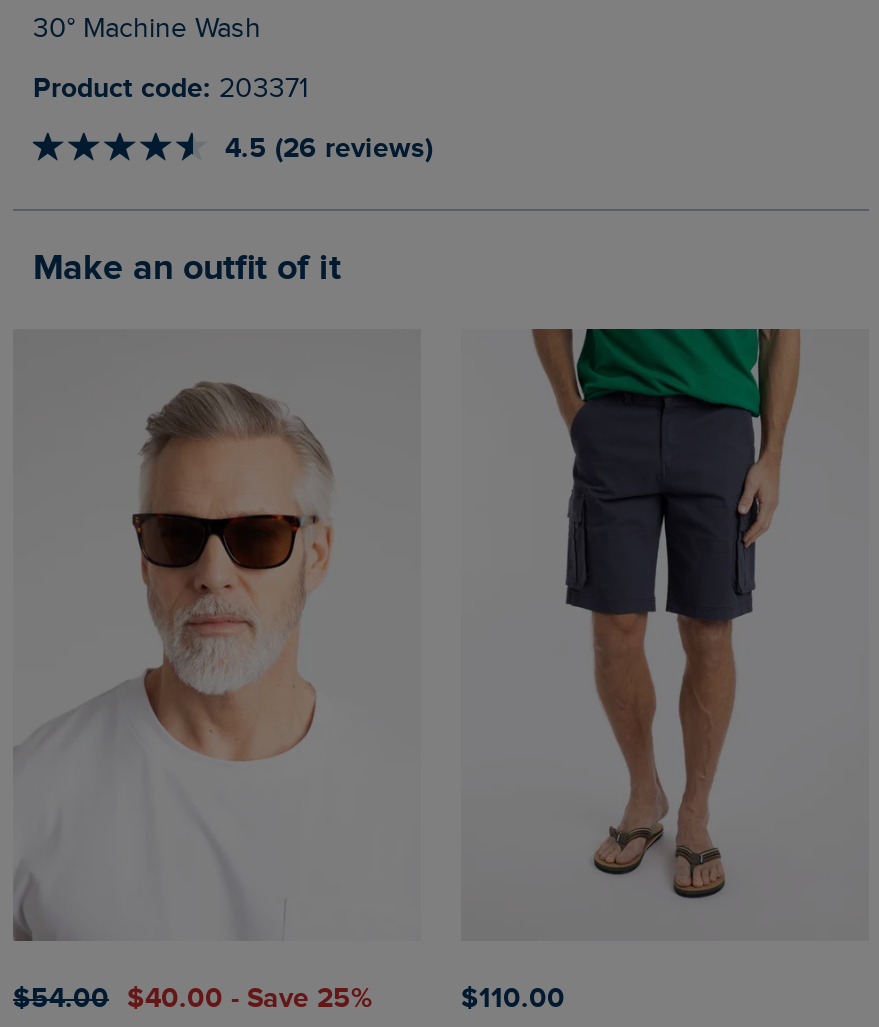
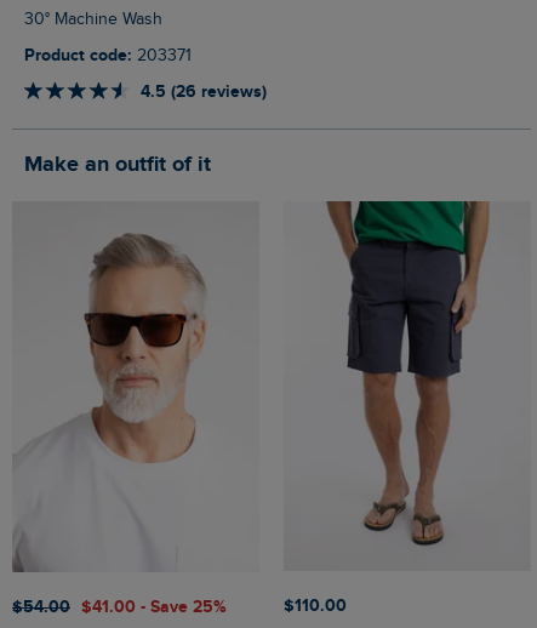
[13,981,373,1015] $‌54.00 $‌40.00 - Save 25% -> [12,597,227,617] $‌54.00 $‌41.00 - Save 25%

